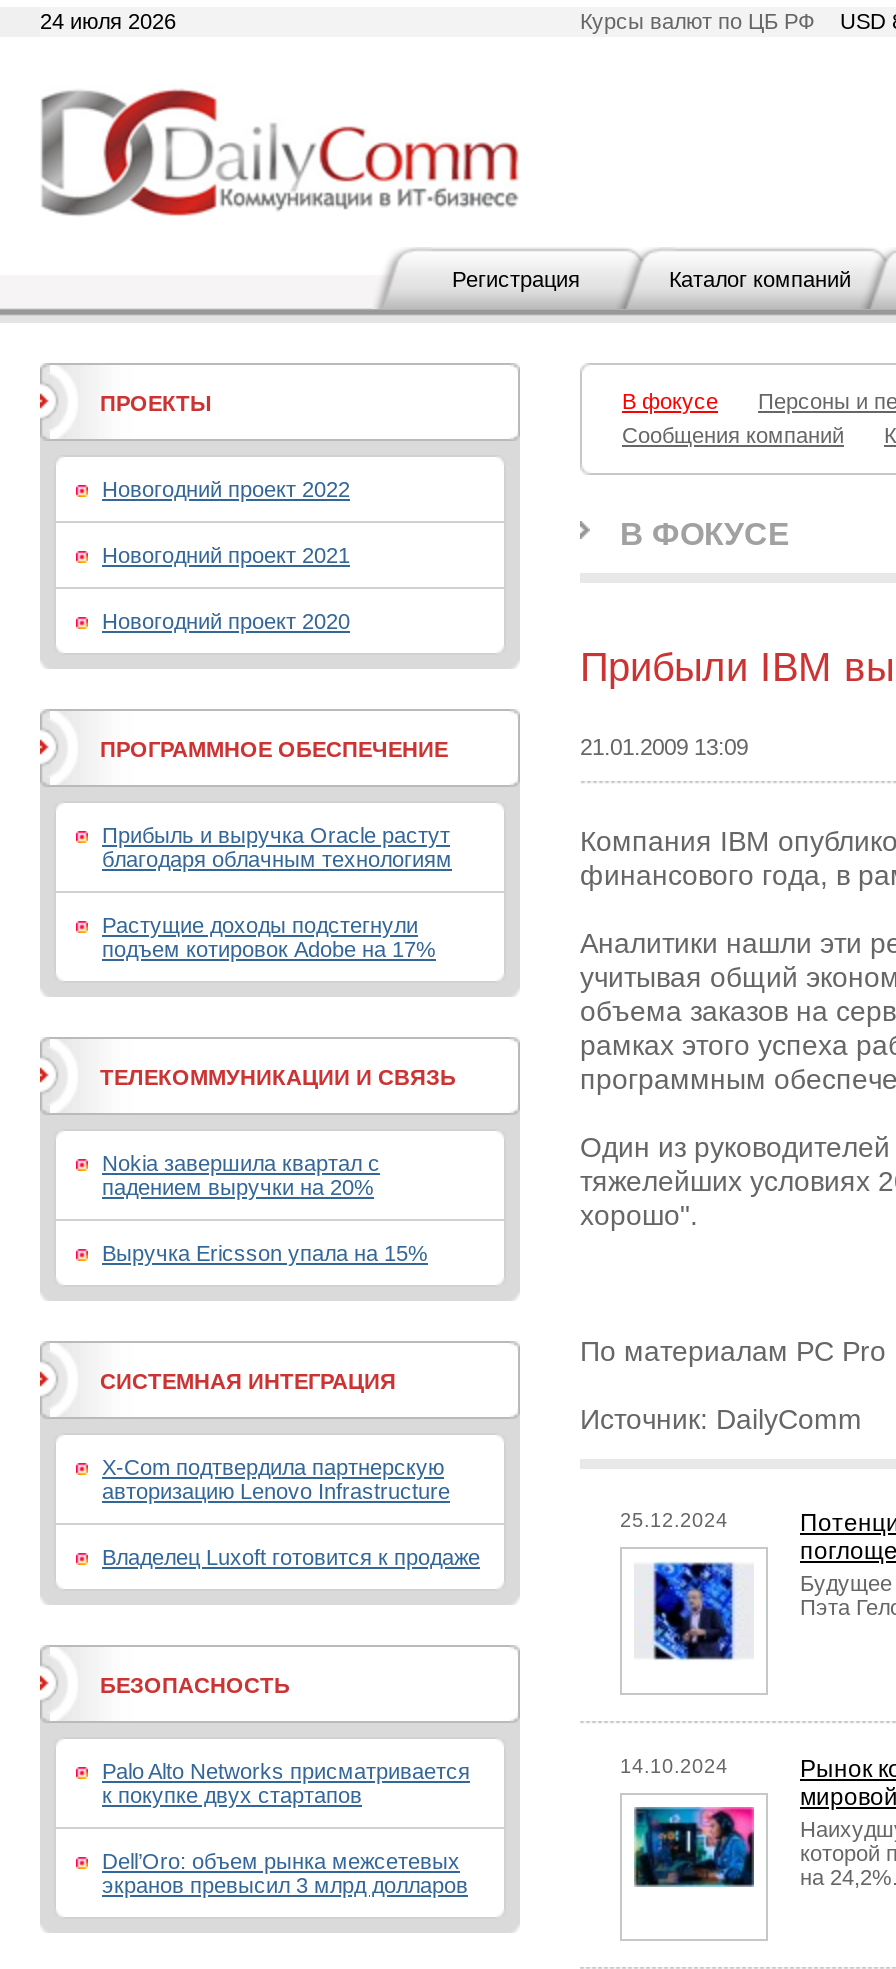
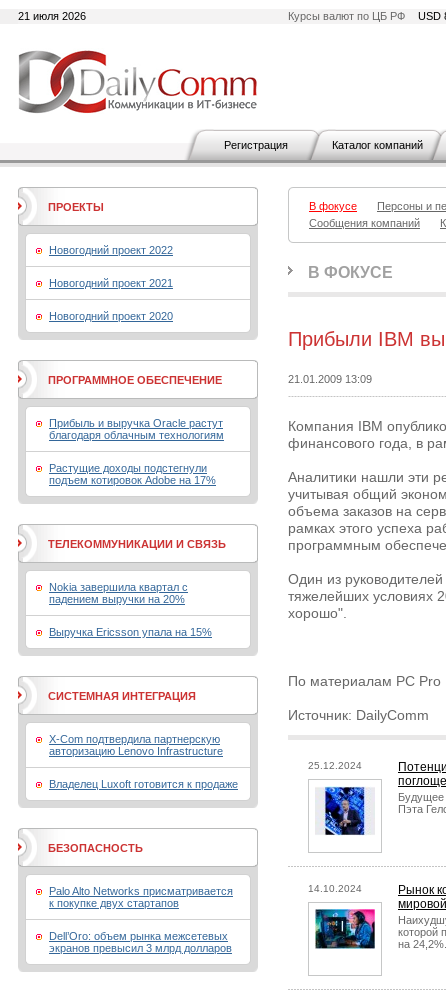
[40,9,176,33] 24 июля 2026 -> [18,10,86,22] 21 июля 2026

